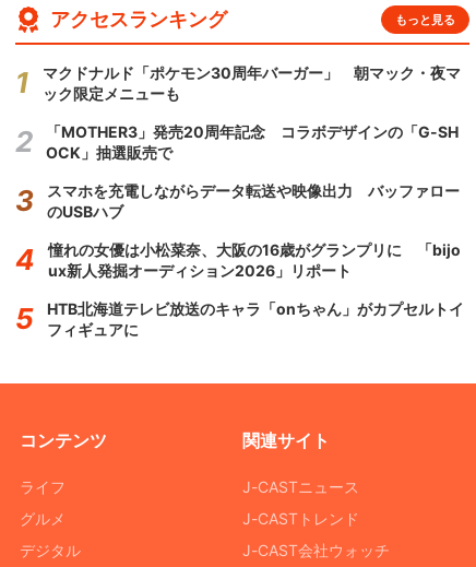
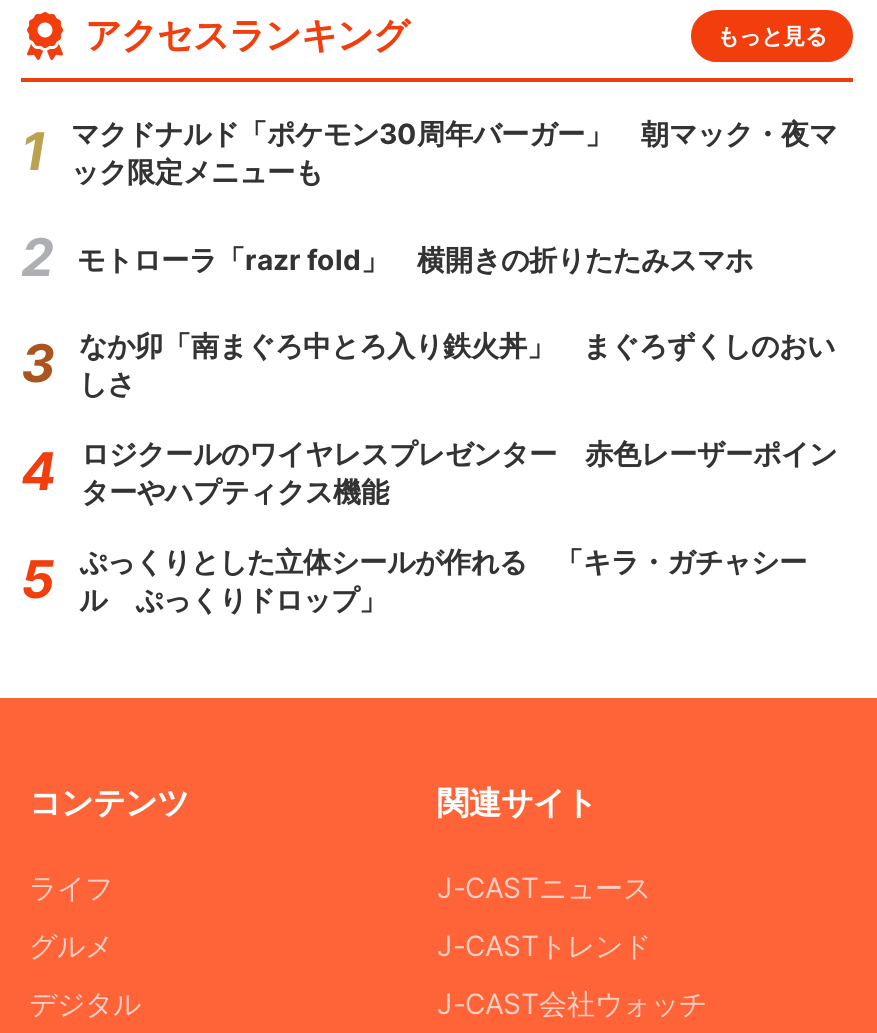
[46,122,459,162] 「MOTHER3」発売20周年記念 コラボデザインの「G-SH | OCK」抽選販売で -> [77,241,753,275] モトローラ「razr fold」 横開きの折りたたみスマホ
[47,181,460,221] スマホを充電しながらデータ転送や映像出力 バッファロー | のUSBハブ -> [79,328,835,400] なか卯「南まぐろ中とろ入り鉄火丼」 まぐろずくしのおい | しさ
[48,240,461,280] 憧れの女優は小松菜奈、大阪の16歳がグランプリに 「bijo | ux新人発掘オーディション2026」リポート -> [81,436,837,508] ロジクールのワイヤレスプレゼンター 赤色レーザーポイン | ターやハプティクス機能
[47,299,464,339] HTB北海道テレビ放送のキャラ「onちゃん」がカプセルトイ | フィギュアに -> [79,544,807,616] ぷっくりとした立体シールが作れる 「キラ・ガチャシー | ル ぷっくりドロップ」

